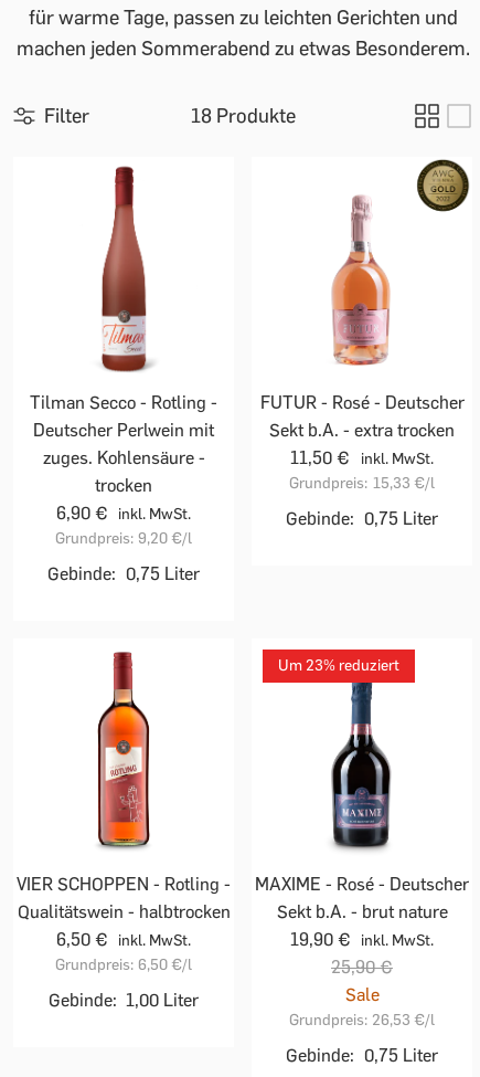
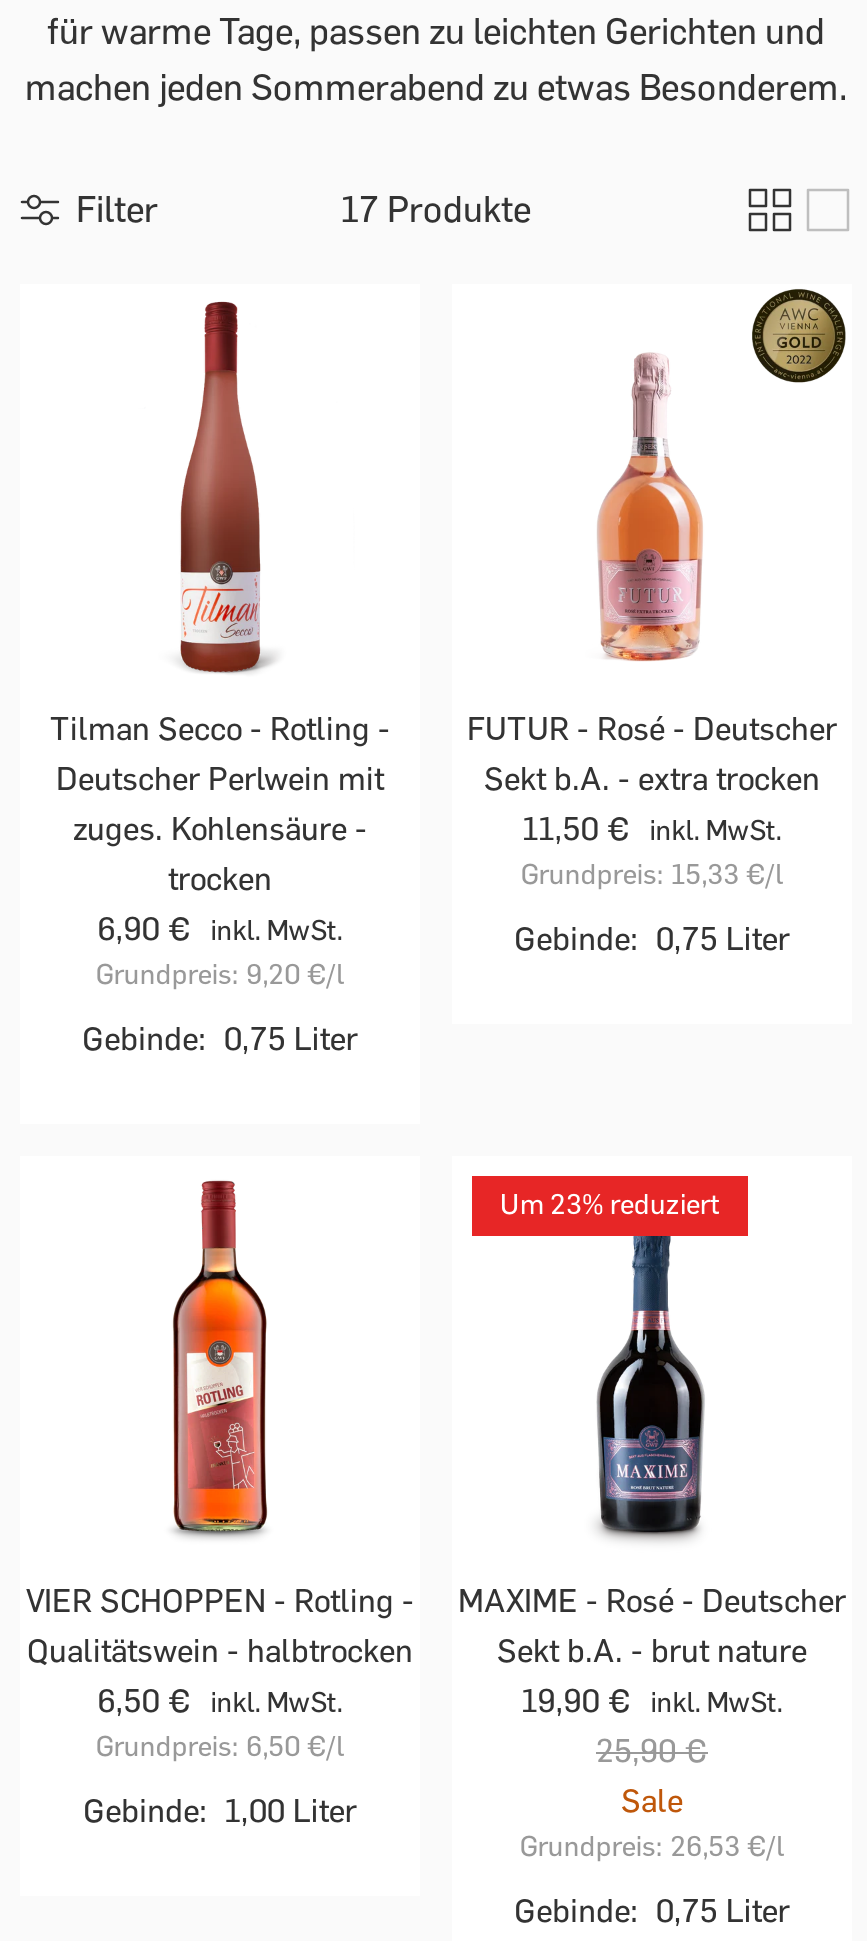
[190,103,295,128] 18 Produkte -> [341,187,531,231] 17 Produkte

